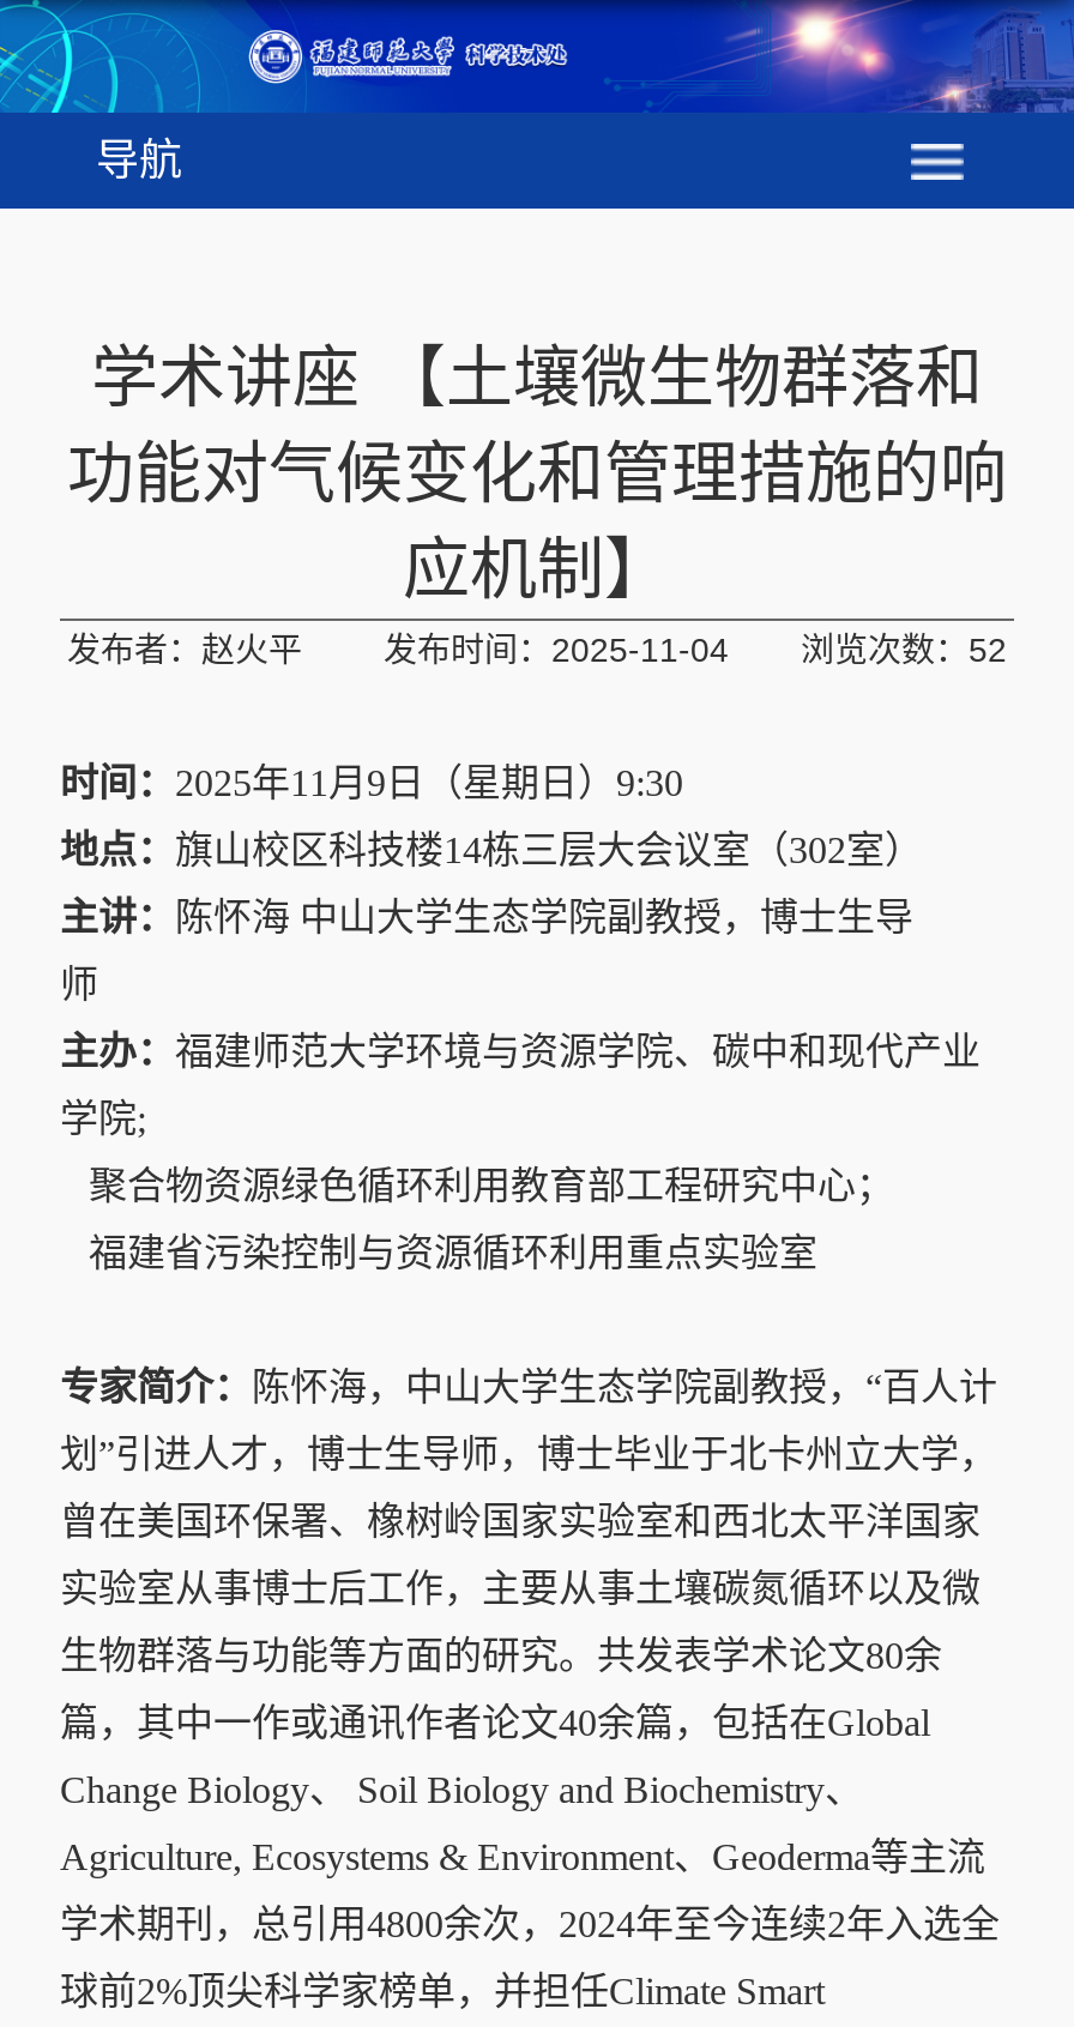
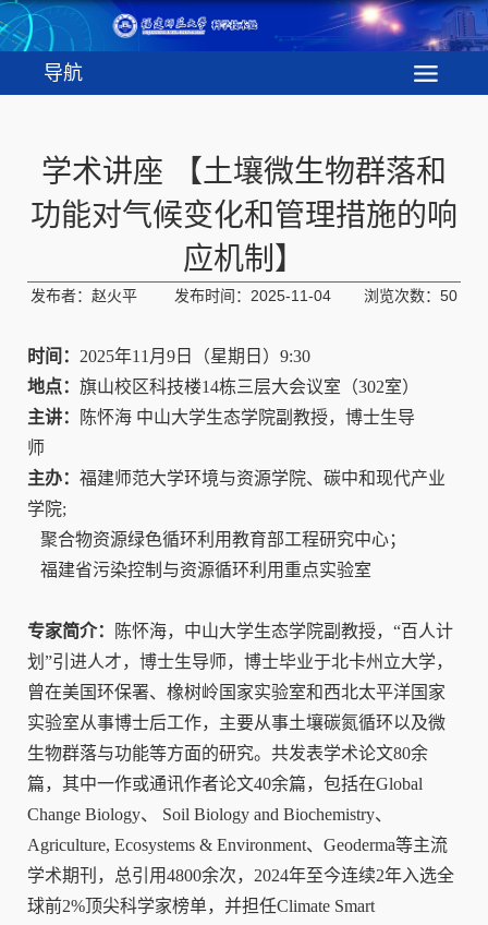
[384,631,1007,669] 发布时间：2025-11-04 浏览次数：52 -> [174,287,457,304] 发布时间：2025-11-04 浏览次数：50

